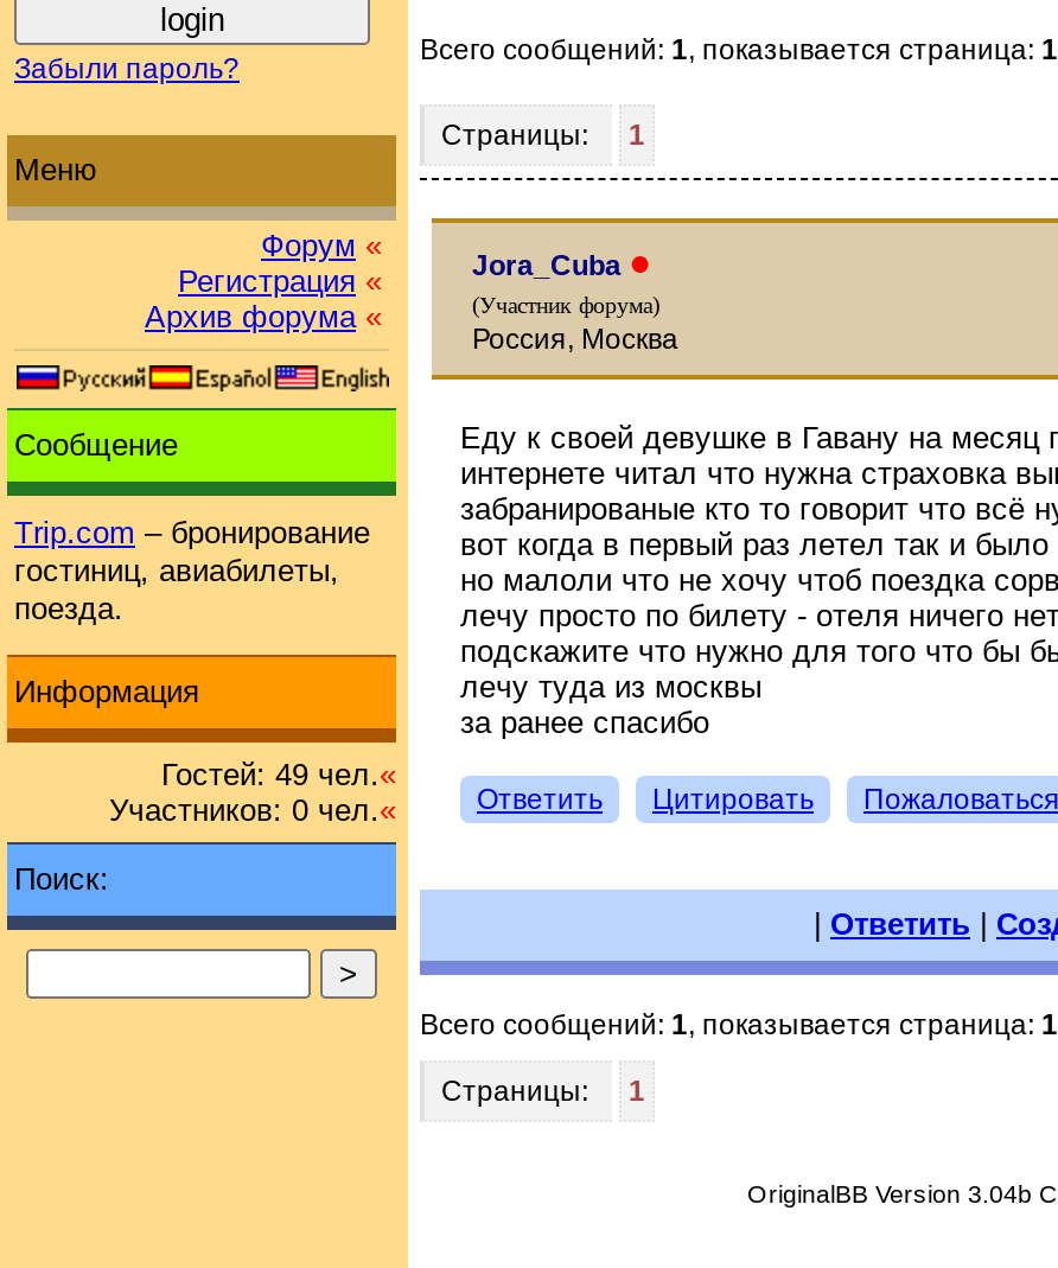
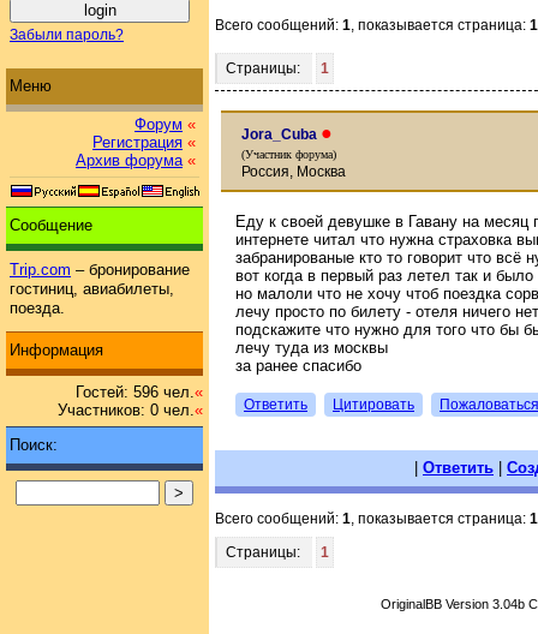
[161,757,396,792] Гостей: 49 чел.« -> [76,383,203,401] Гостей: 596 чел.«

